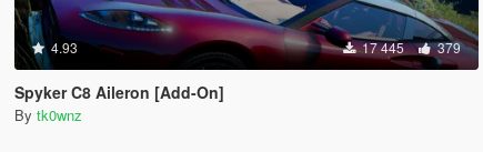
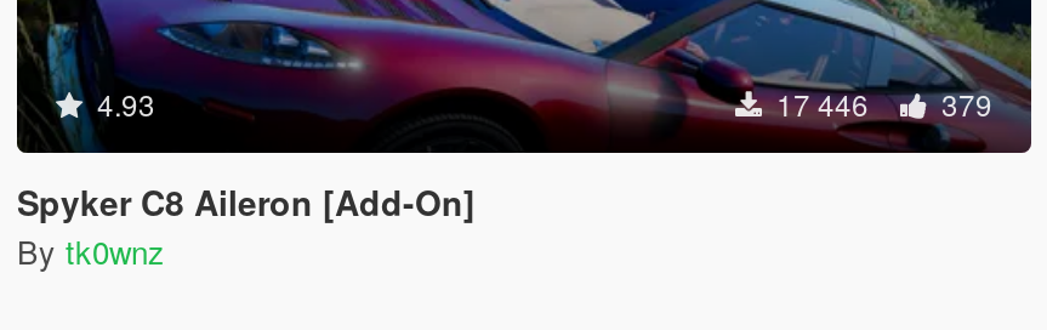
[359,38,461,56] 17 445 379 -> [769,82,992,123] 17 446 379

